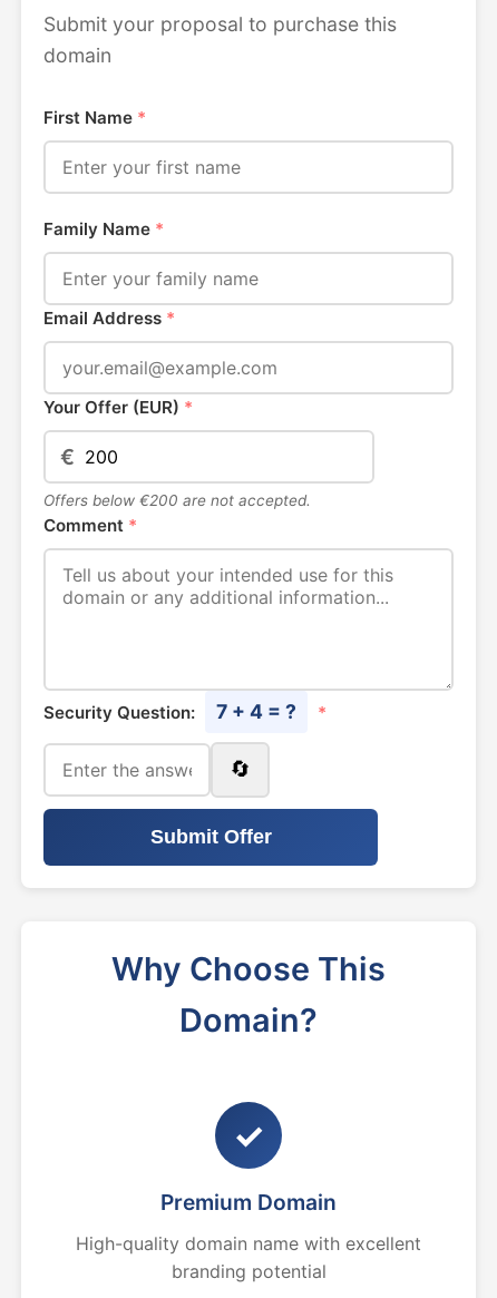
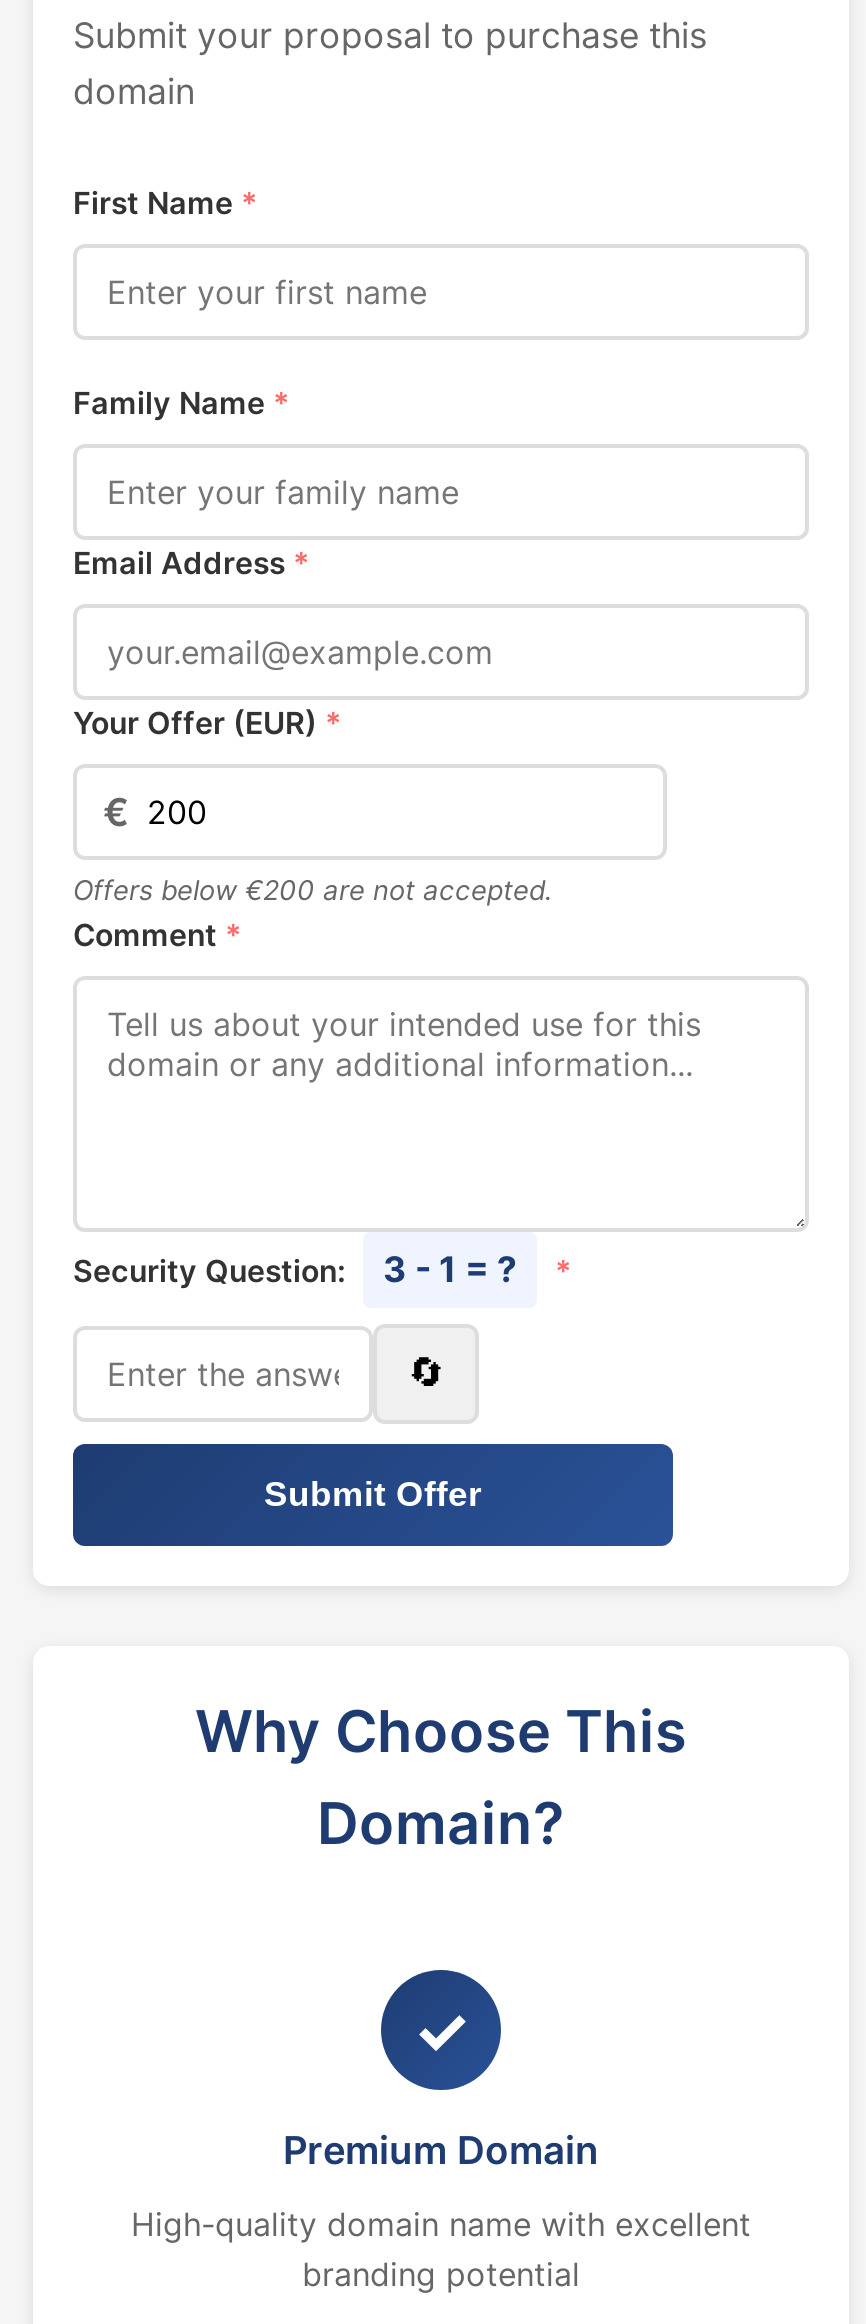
[216,700,296,723] 7 + 4 = ? -> [383,1248,517,1290] 3 - 1 = ?

